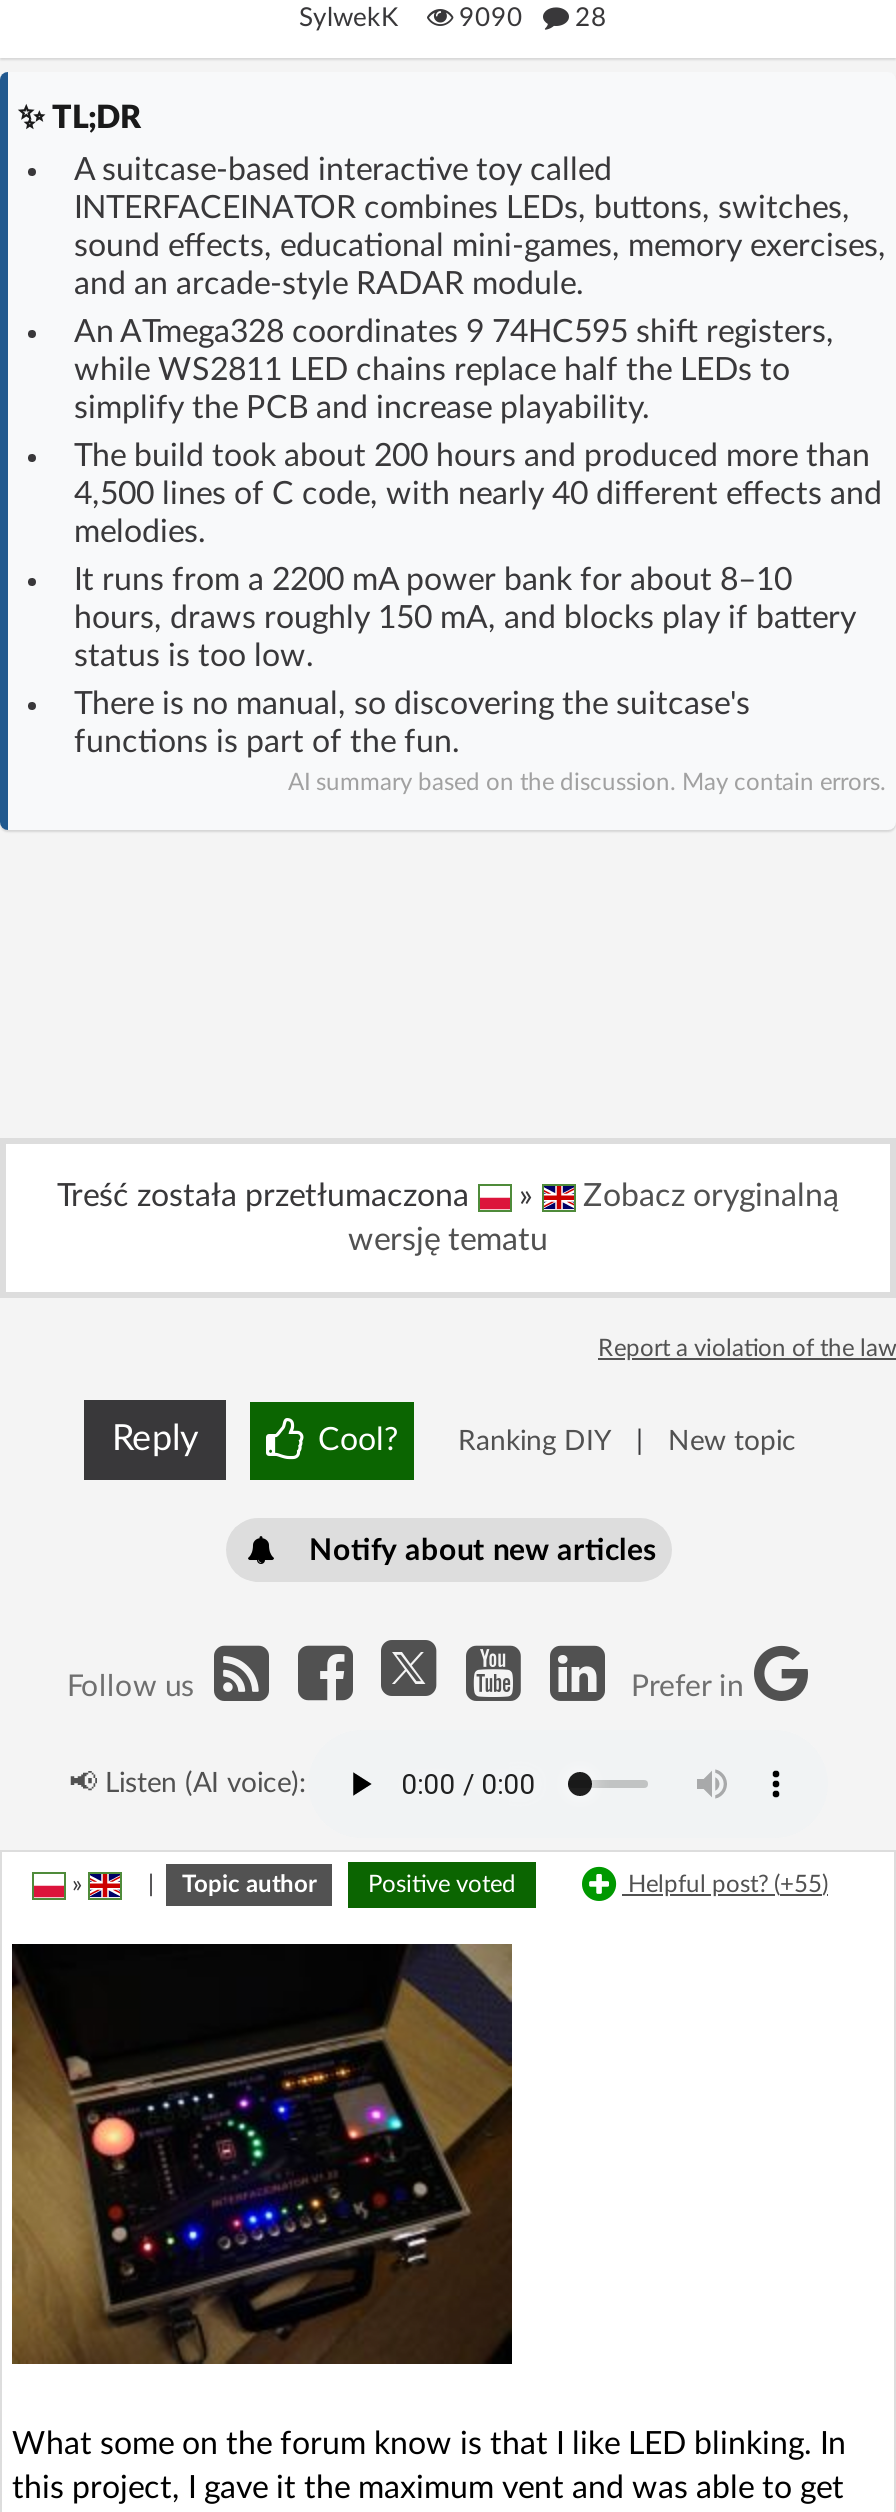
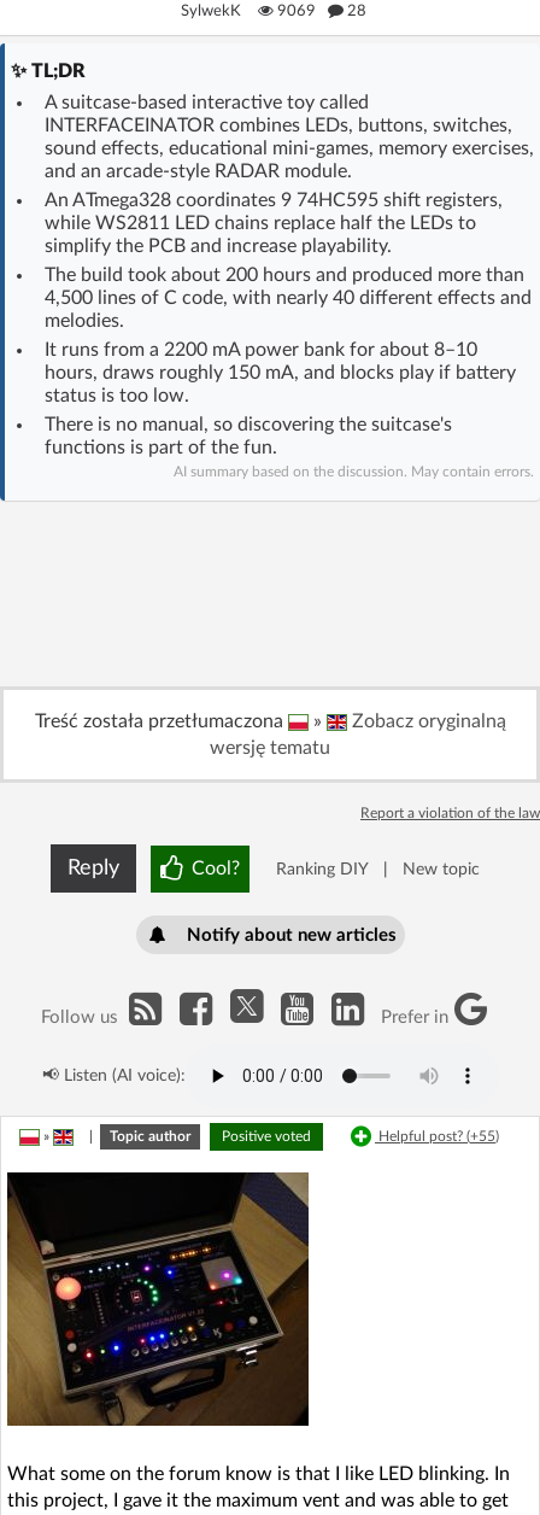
[453,6,607,32] 9090 28 -> [273,4,366,19] 9069 28

